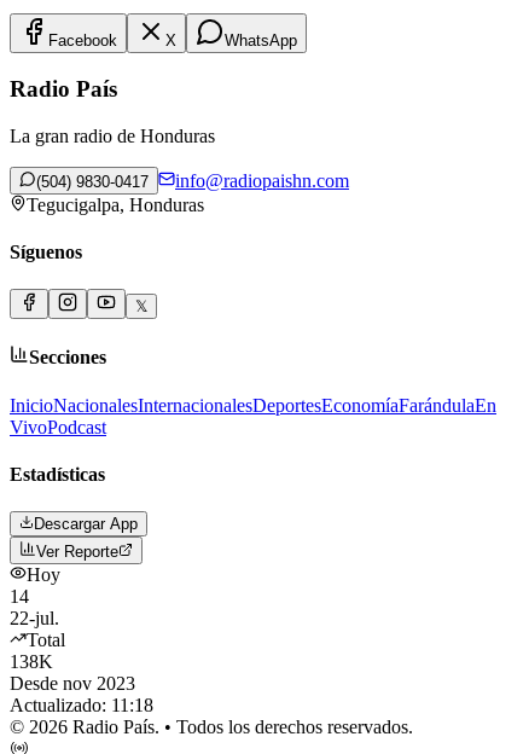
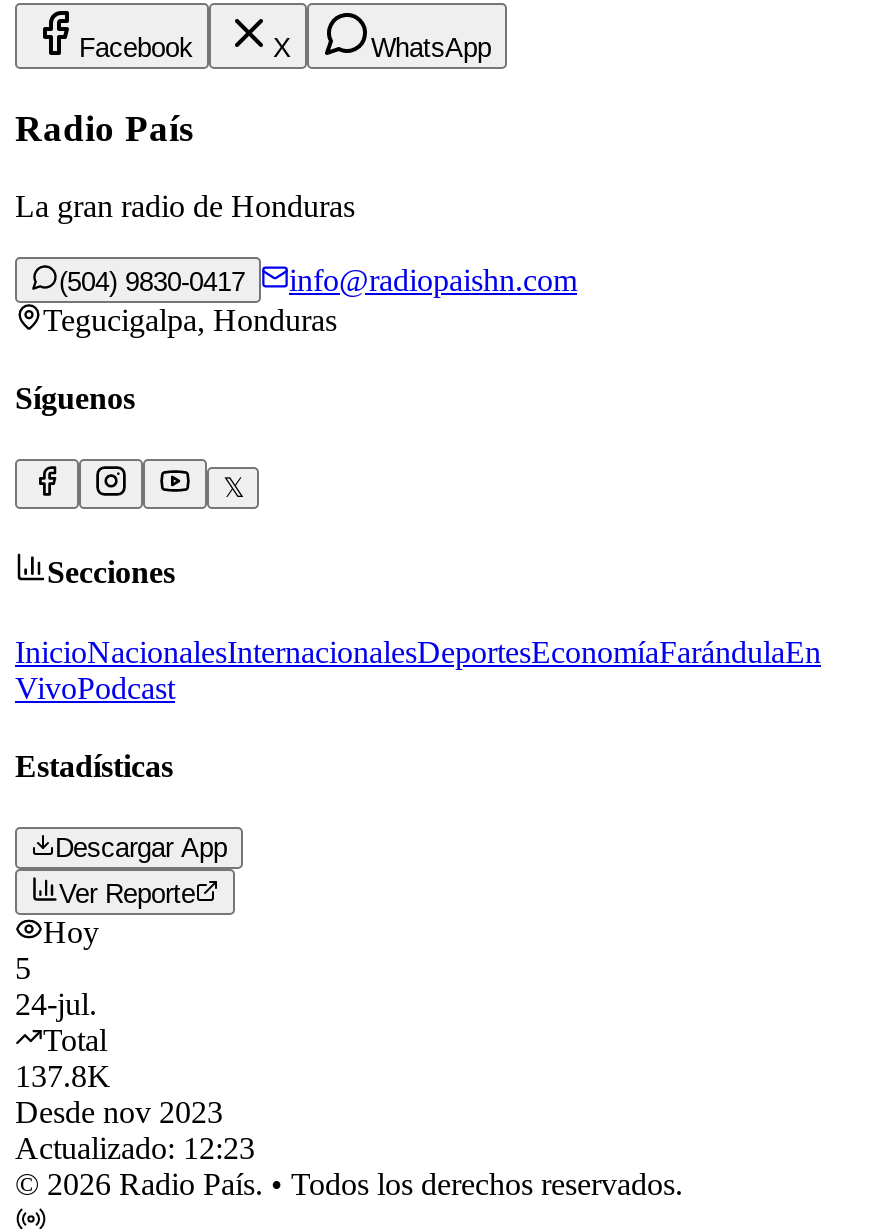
[10,586,59,629] 14 | 22-jul. -> [15,951,97,1021] 5 | 24-jul.
[10,652,53,672] 138K -> [15,1059,111,1093] 137.8K
[10,695,153,716] Actualizado: 11:18 -> [15,1131,255,1165] Actualizado: 12:23

